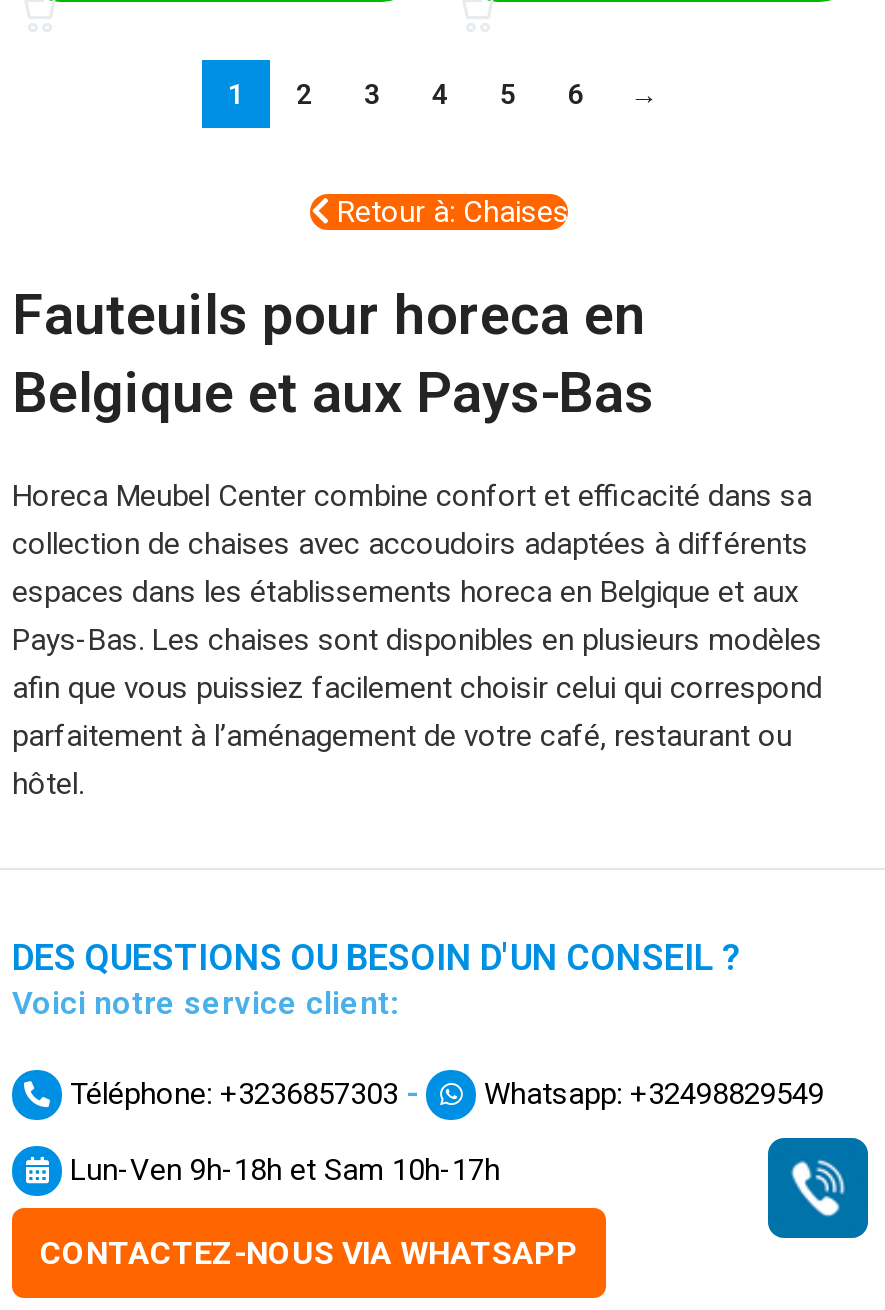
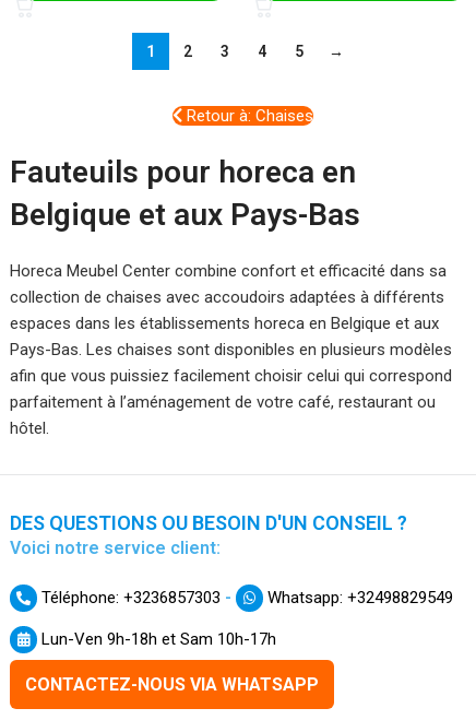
[568,78,584,110] 6 -> none
[766,1136,870,1240] [image] -> none

